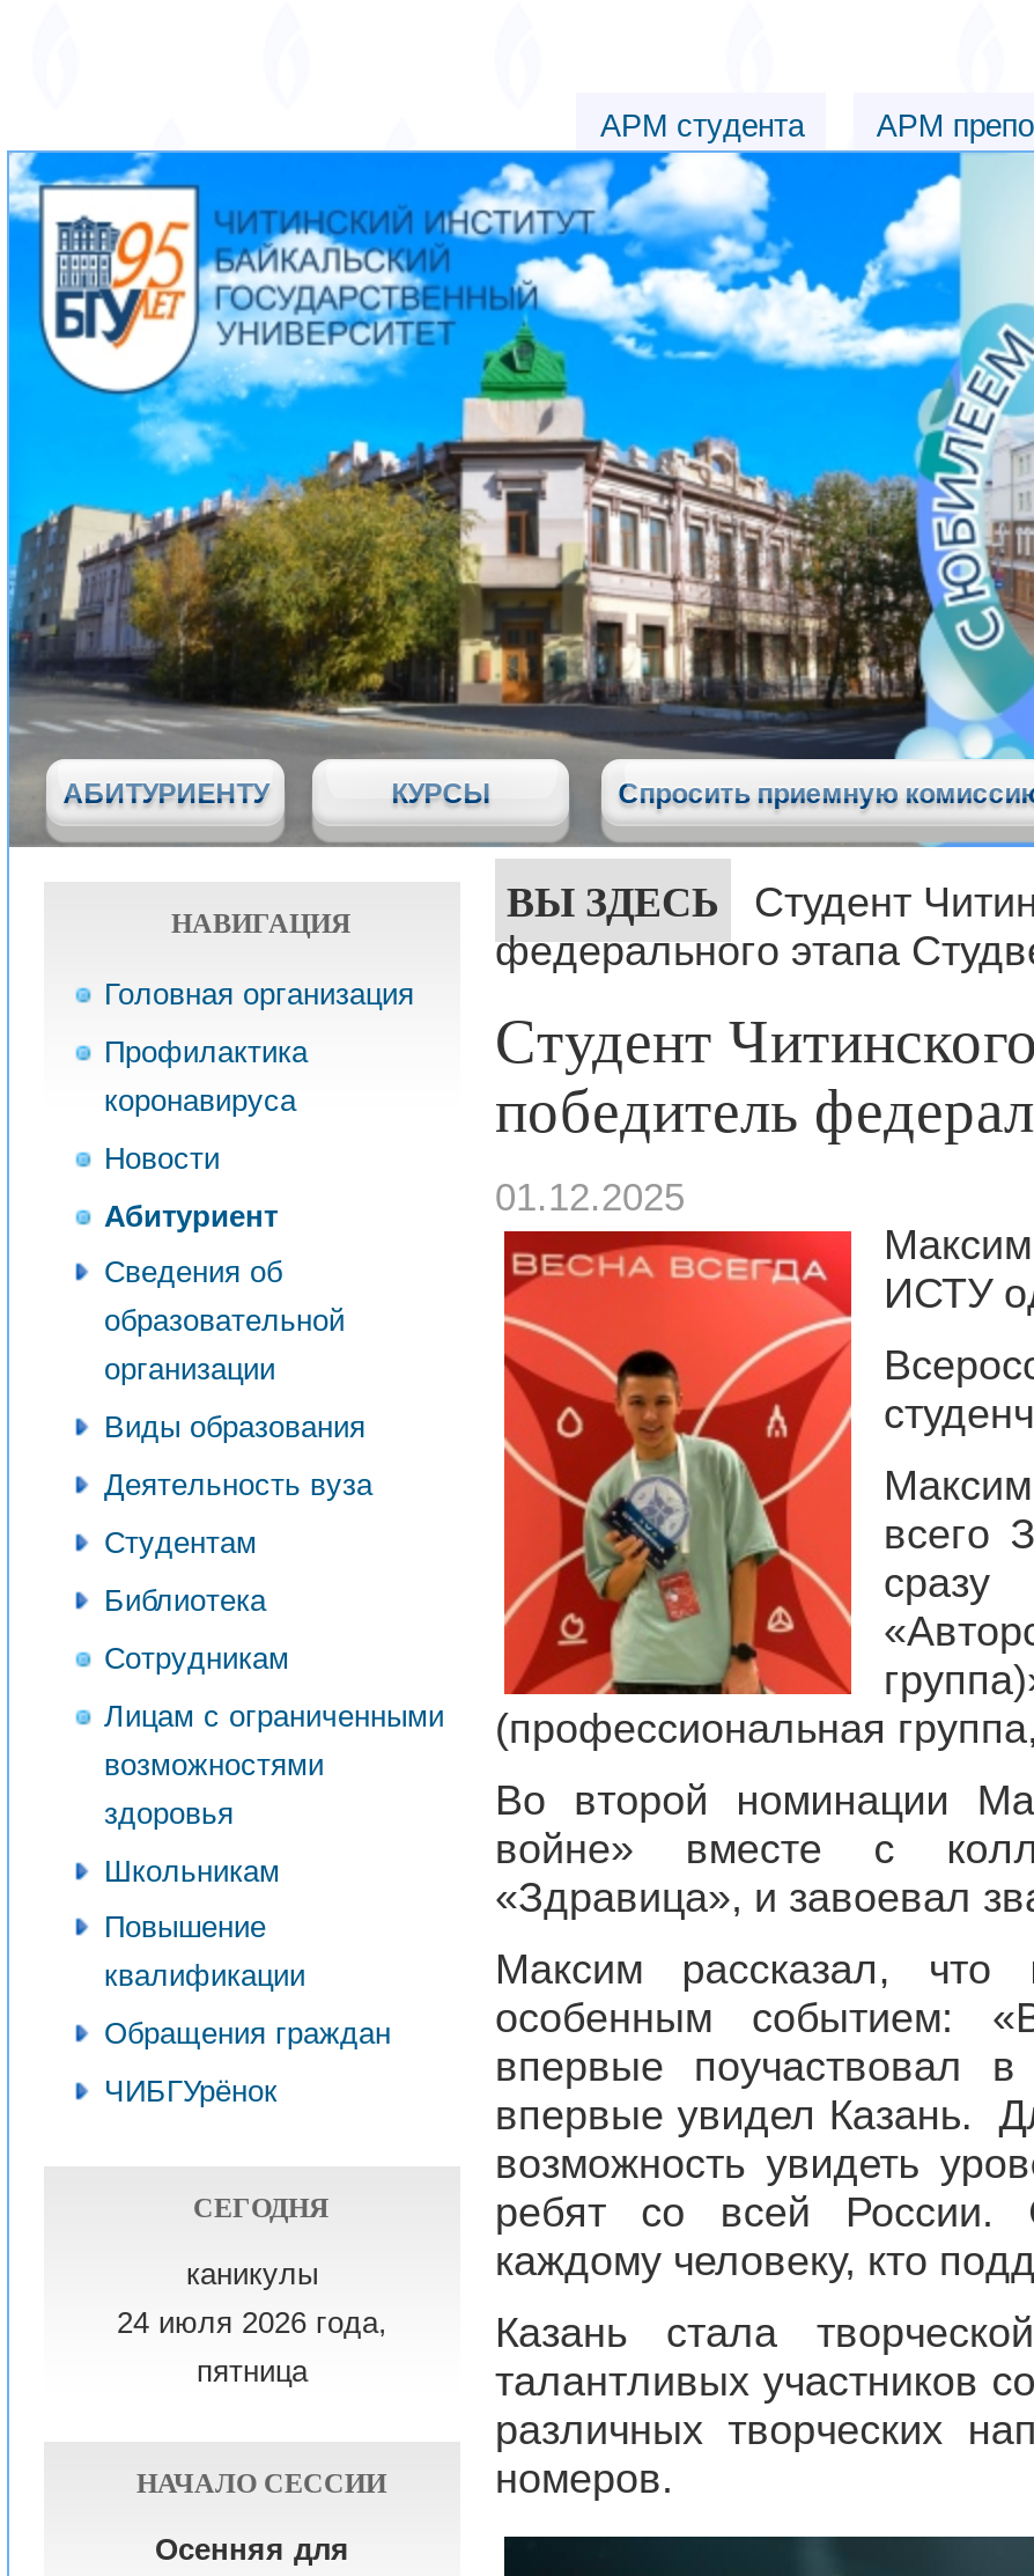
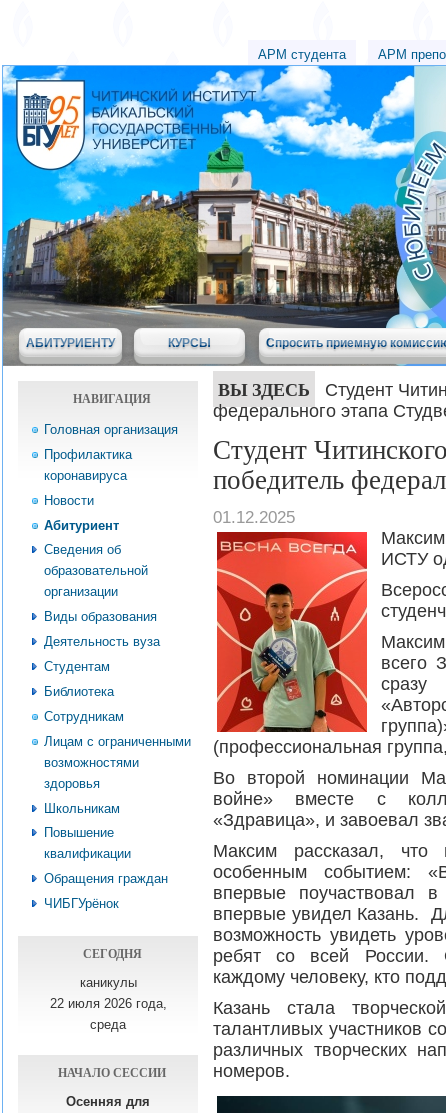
[117,2305,387,2389] 24 июля 2026 года, | пятница -> [49,996,166,1032] 22 июля 2026 года, | среда

